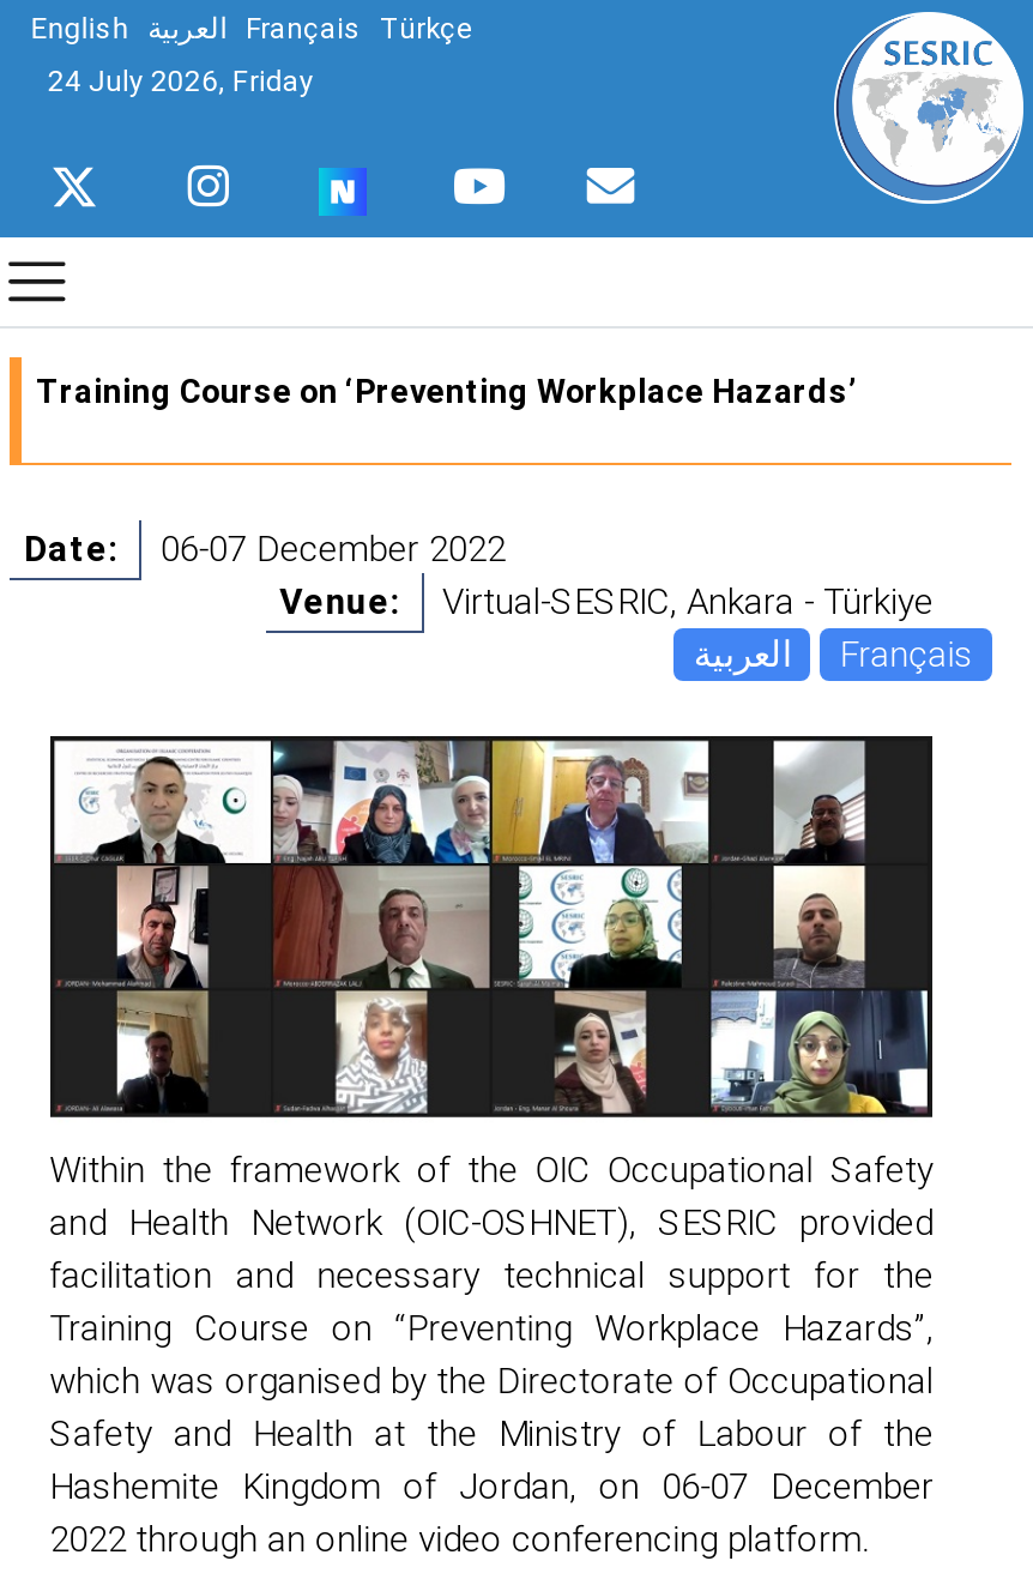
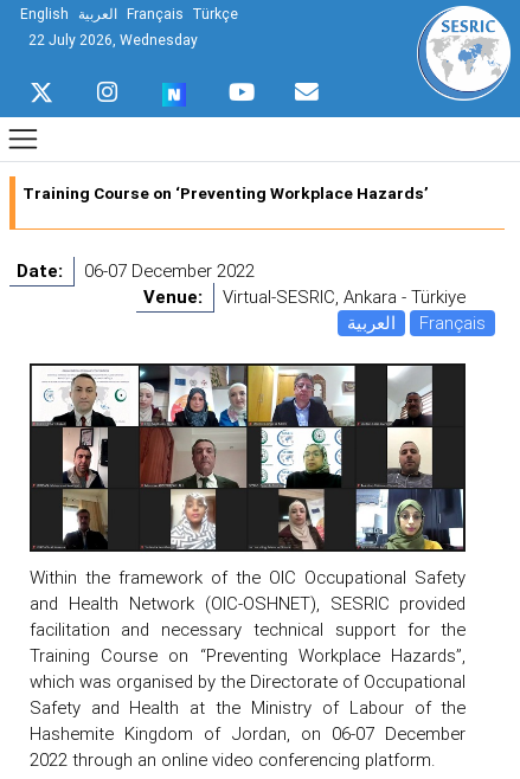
[47,62,313,98] 24 July 2026, Friday -> [28,31,198,49] 22 July 2026, Wednesday

